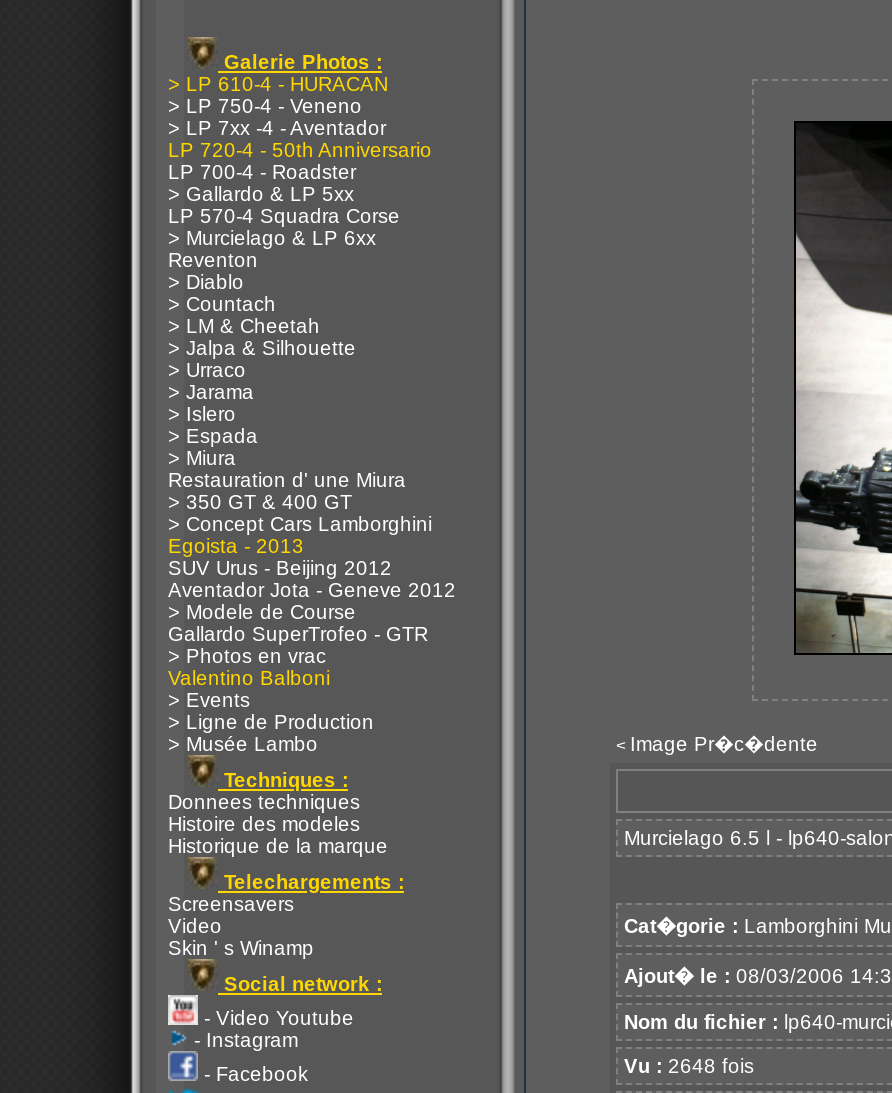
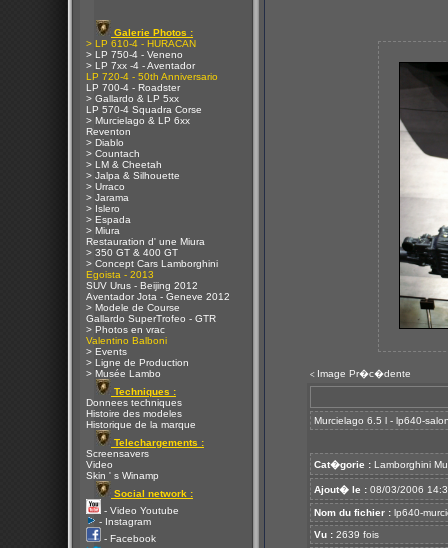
[624,1055,754,1077] Vu : 2648 fois -> [314,529,379,540] Vu : 2639 fois

